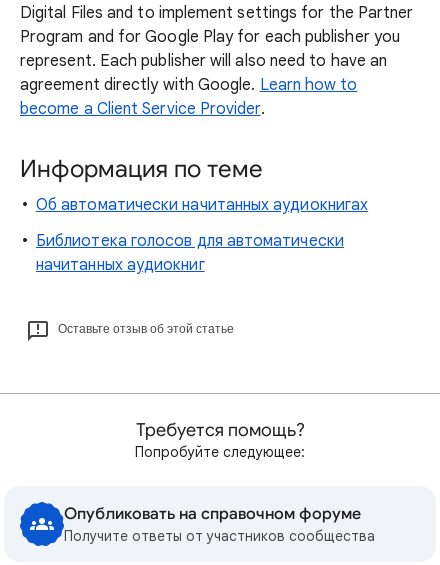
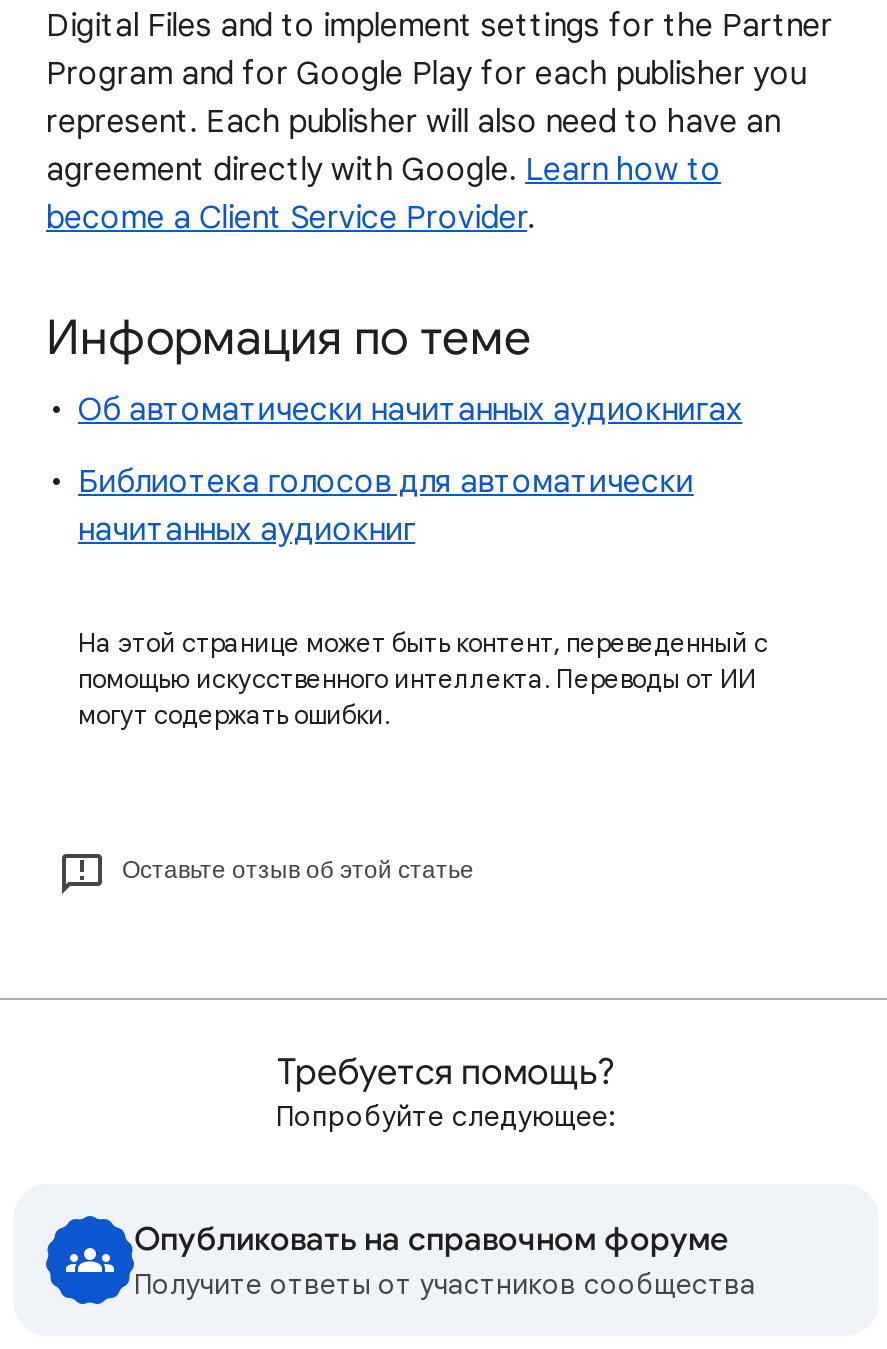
none -> [78,626,768,732] На этой странице может быть контент, переведенный с | помощью искусственного интеллекта. Переводы от ИИ | могут содержать ошибки.

